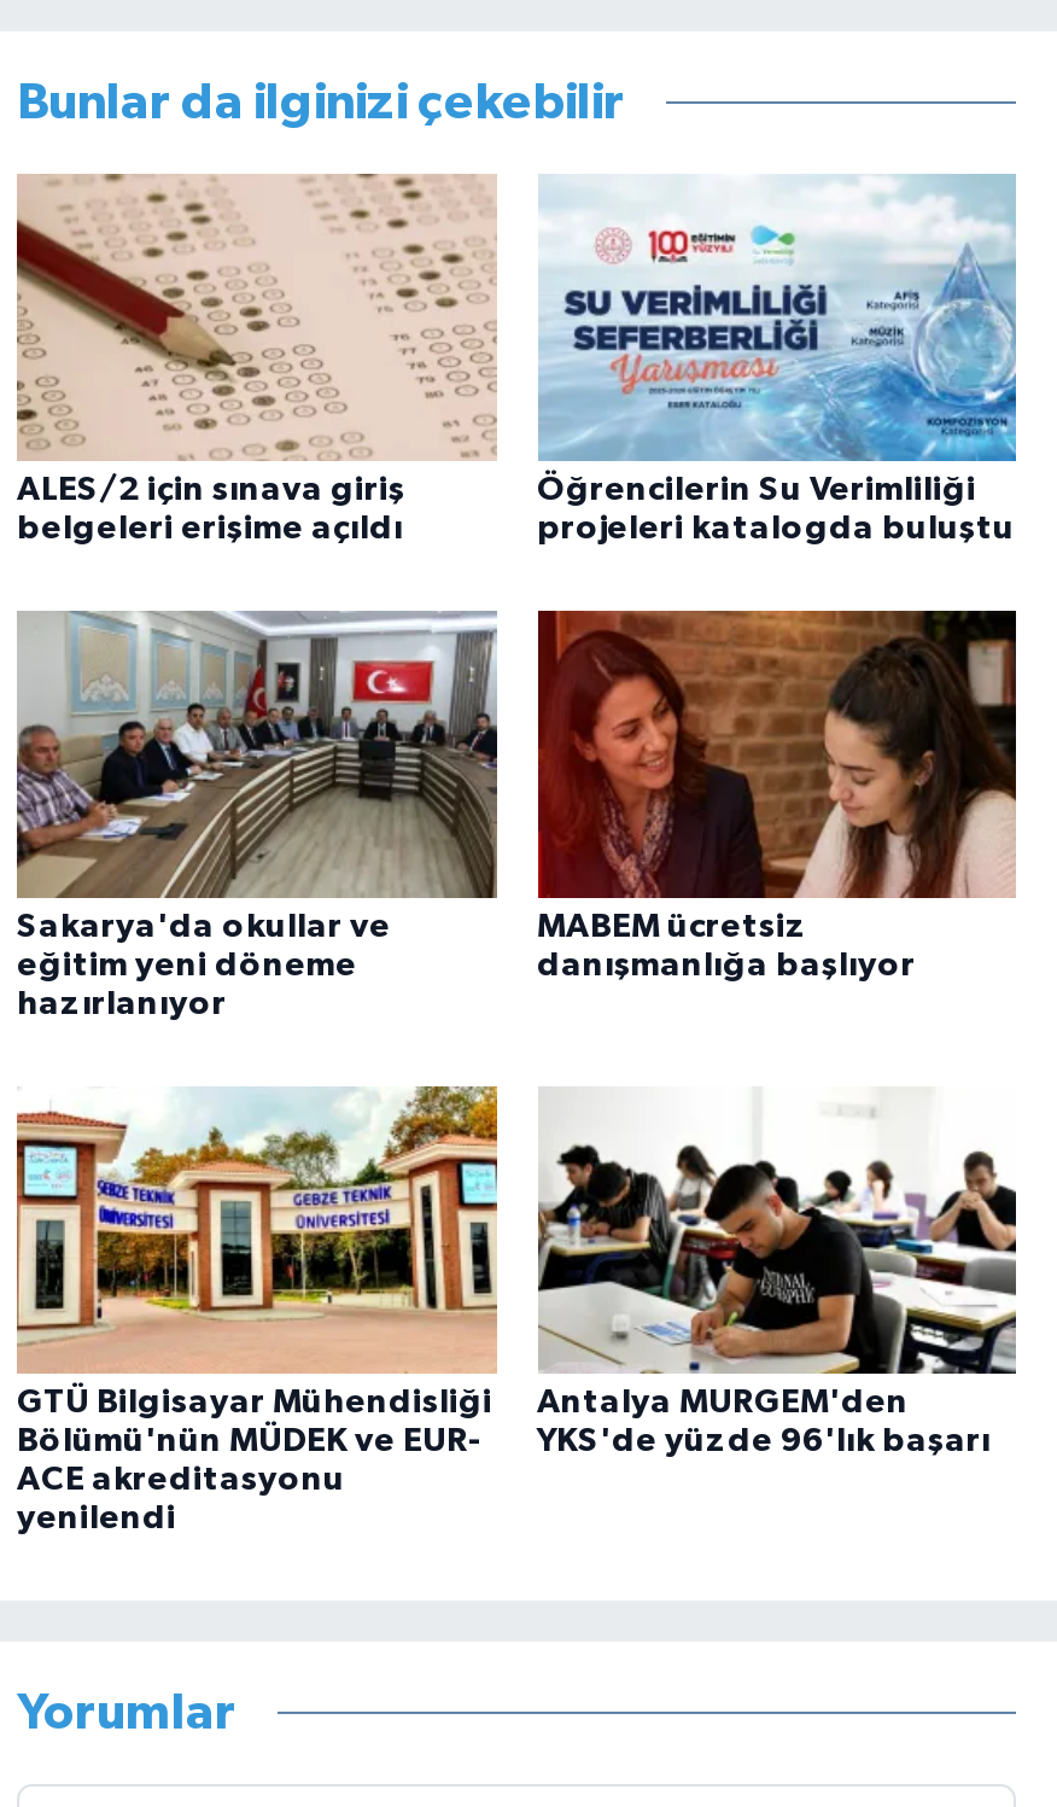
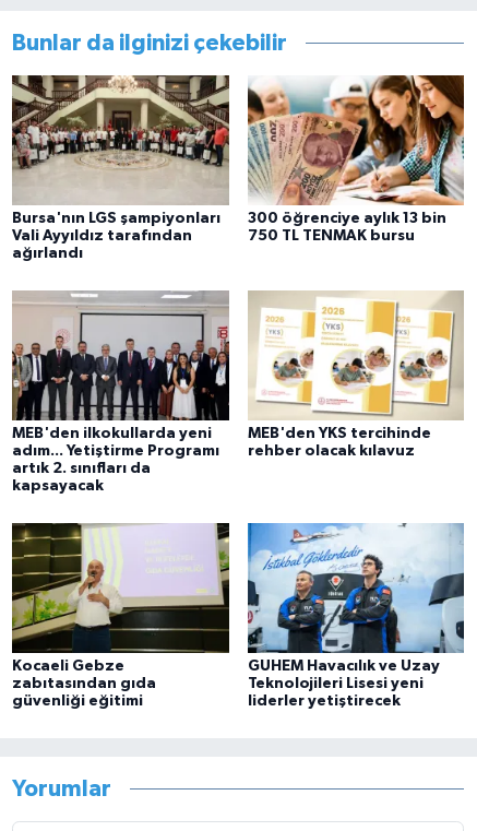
[17,174,495,546] [image] | ALES/2 için sınava giriş | belgeleri erişime açıldı -> [11,74,230,261] [image] | Bursa'nın LGS şampiyonları | Vali Ayyıldız tarafından | ağırlandı
[537,174,1018,546] [image] | Öğrencilerin Su Verimliliği | projeleri katalogda buluştu -> [247,74,465,244] [image] | 300 öğrenciye aylık 13 bin | 750 TL TENMAK bursu
[17,613,500,1022] [image] | Sakarya'da okullar ve | eğitim yeni döneme | hazırlanıyor -> [12,290,230,494] [image] | MEB'den ilkokullarda yeni | adım... Yetiştirme Programı | artık 2. sınıfları da | kapsayacak
[536,608,1018,983] [image] | MABEM ücretsiz | danışmanlığa başlıyor -> [247,290,464,459] [image] | MEB'den YKS tercihinde | rehber olacak kılavuz
[14,1084,500,1535] [image] | GTÜ Bilgisayar Mühendisliği | Bölümü'nün MÜDEK ve EUR- | ACE akreditasyonu | yenilendi -> [11,506,230,709] [image] | Kocaeli Gebze | zabıtasından gıda | güvenliği eğitimi
[536,1089,1018,1458] [image] | Antalya MURGEM'den | YKS'de yüzde 96'lık başarı -> [247,508,465,709] [image] | GUHEM Havacılık ve Uzay | Teknolojileri Lisesi yeni | liderler yetiştirecek

